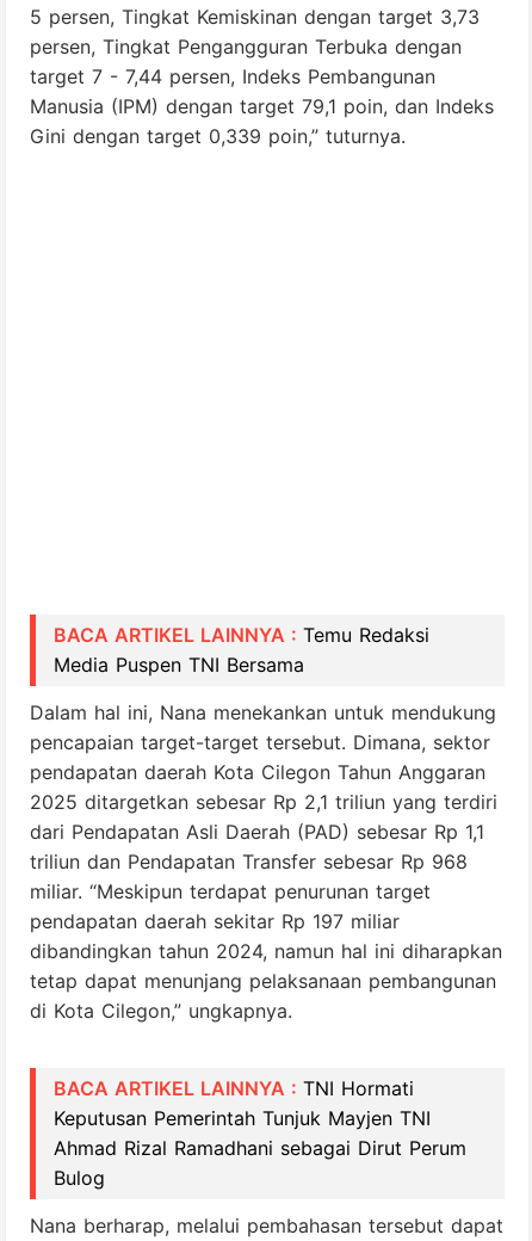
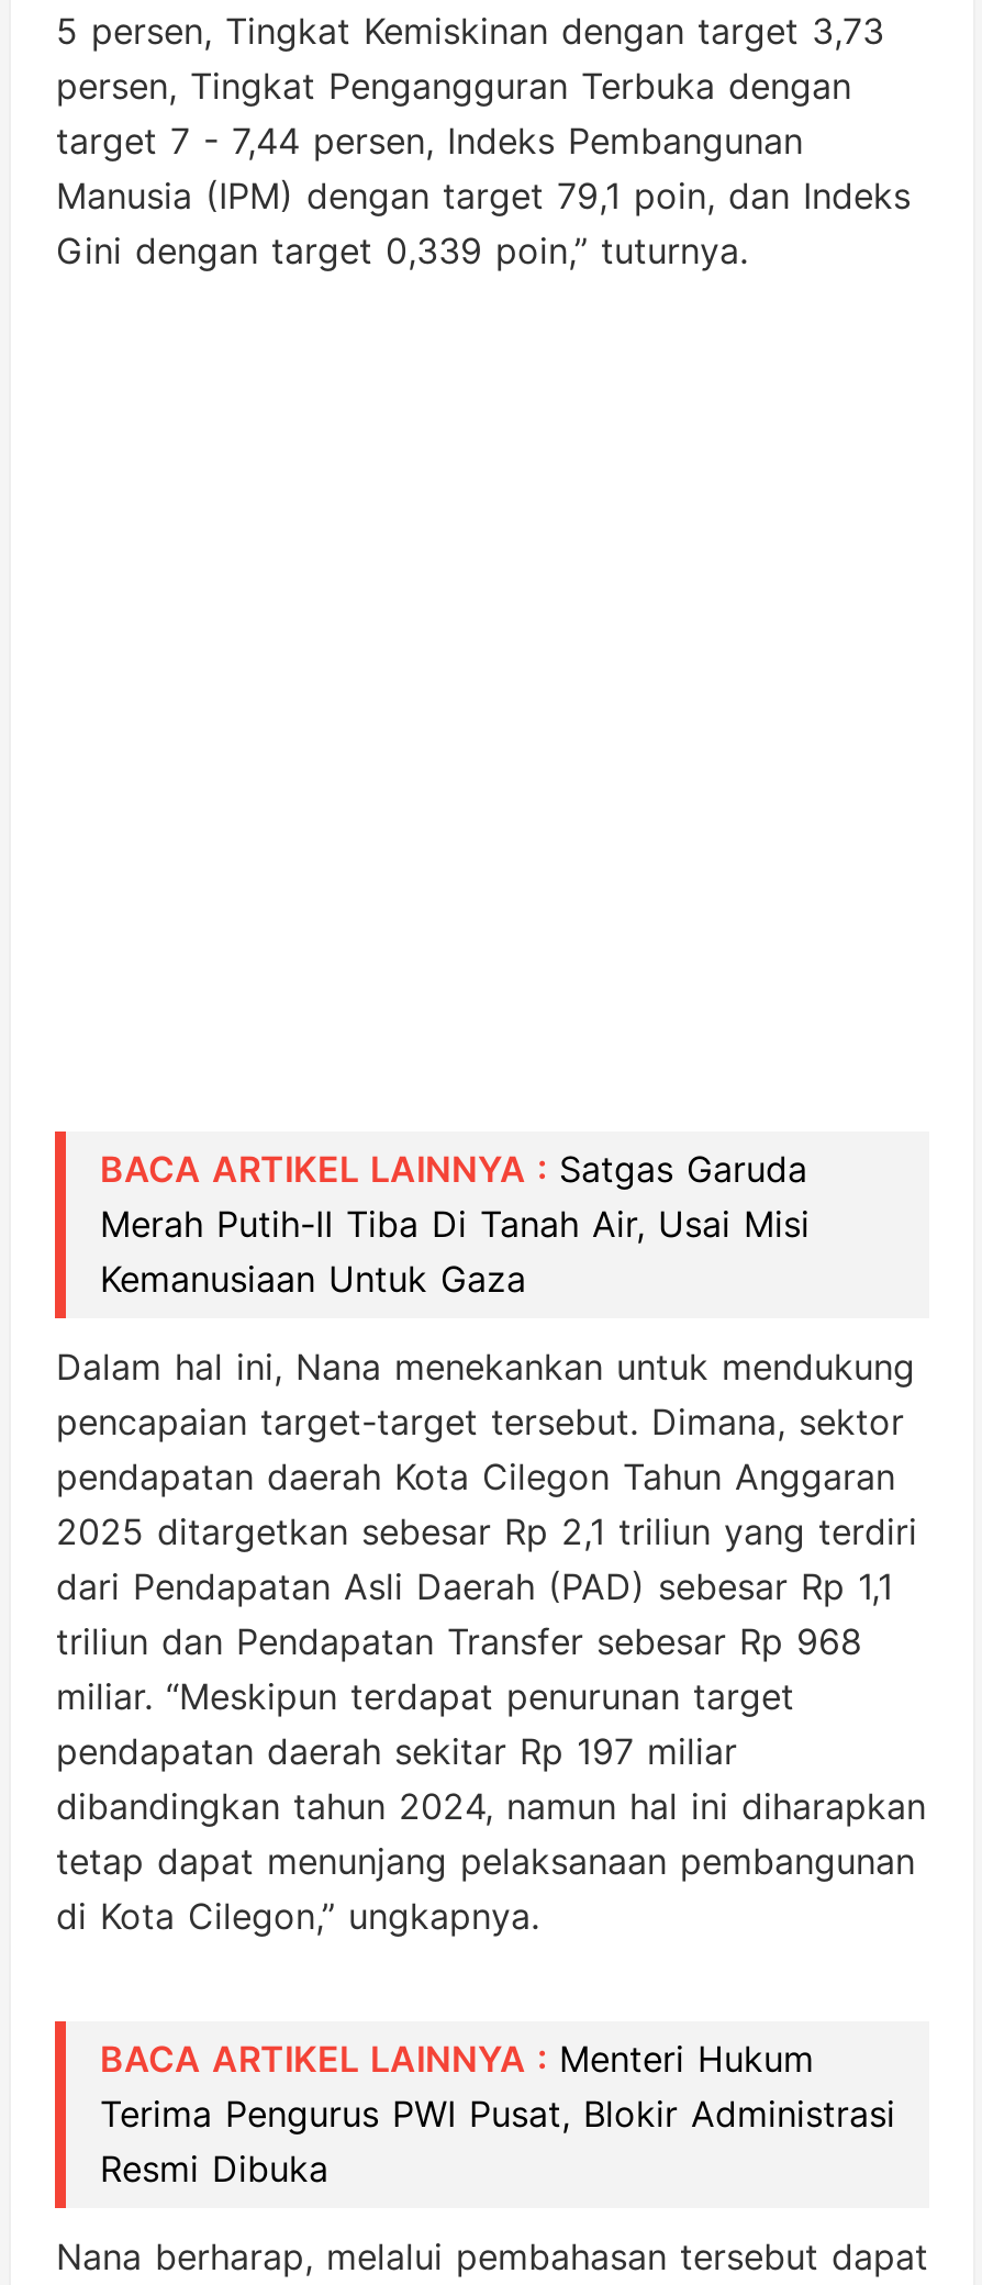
[54,623,430,676] BACA ARTIKEL LAINNYA : Temu Redaksi | Media Puspen TNI Bersama -> [100,1147,810,1300] BACA ARTIKEL LAINNYA : Satgas Garuda | Merah Putih-II Tiba Di Tanah Air, Usai Misi | Kemanusiaan Untuk Gaza
moved [30,700,503,1023] -> [56,1344,926,1938]: Dalam hal ini, Nana menekankan untuk mendukung | pencapaian target-target tersebut. Dimana, sektor | pendapatan daerah Kota Cilegon Tahun Anggaran | ... | tetap dapat menunjang pelaksanaan pembangunan | di Kota Cilegon,” ungkapnya.
[54,1076,467,1190] BACA ARTIKEL LAINNYA : TNI Hormati | Keputusan Pemerintah Tunjuk Mayjen TNI | Ahmad Rizal Ramadhani sebagai Dirut Perum | Bulog -> [100,2037,895,2190] BACA ARTIKEL LAINNYA : Menteri Hukum | Terima Pengurus PWI Pusat, Blokir Administrasi | Resmi Dibuka

